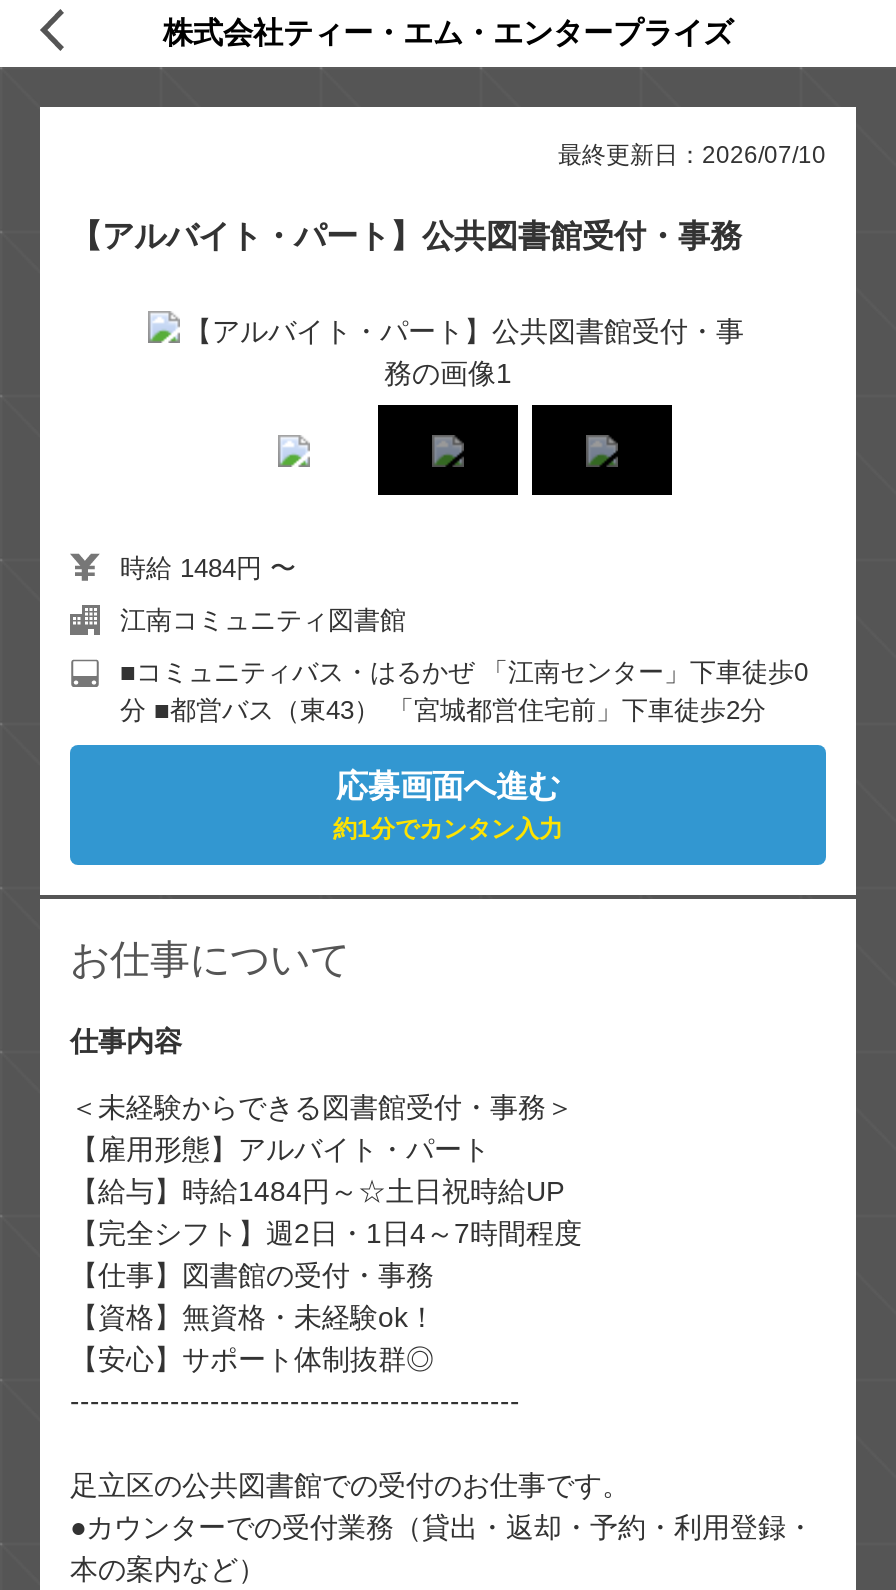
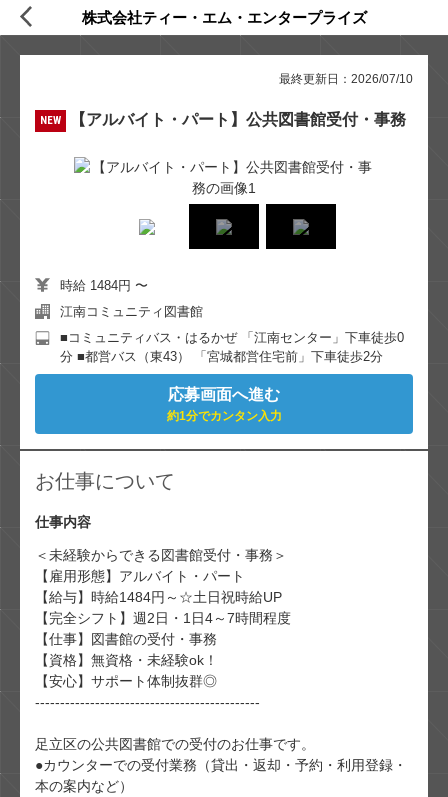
none -> [40,114,61,127] NEW

